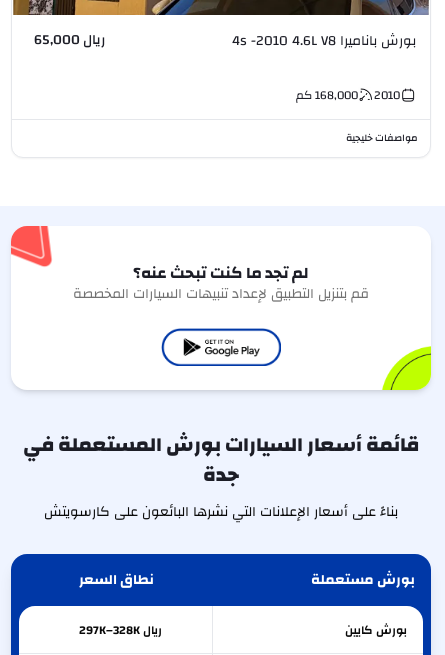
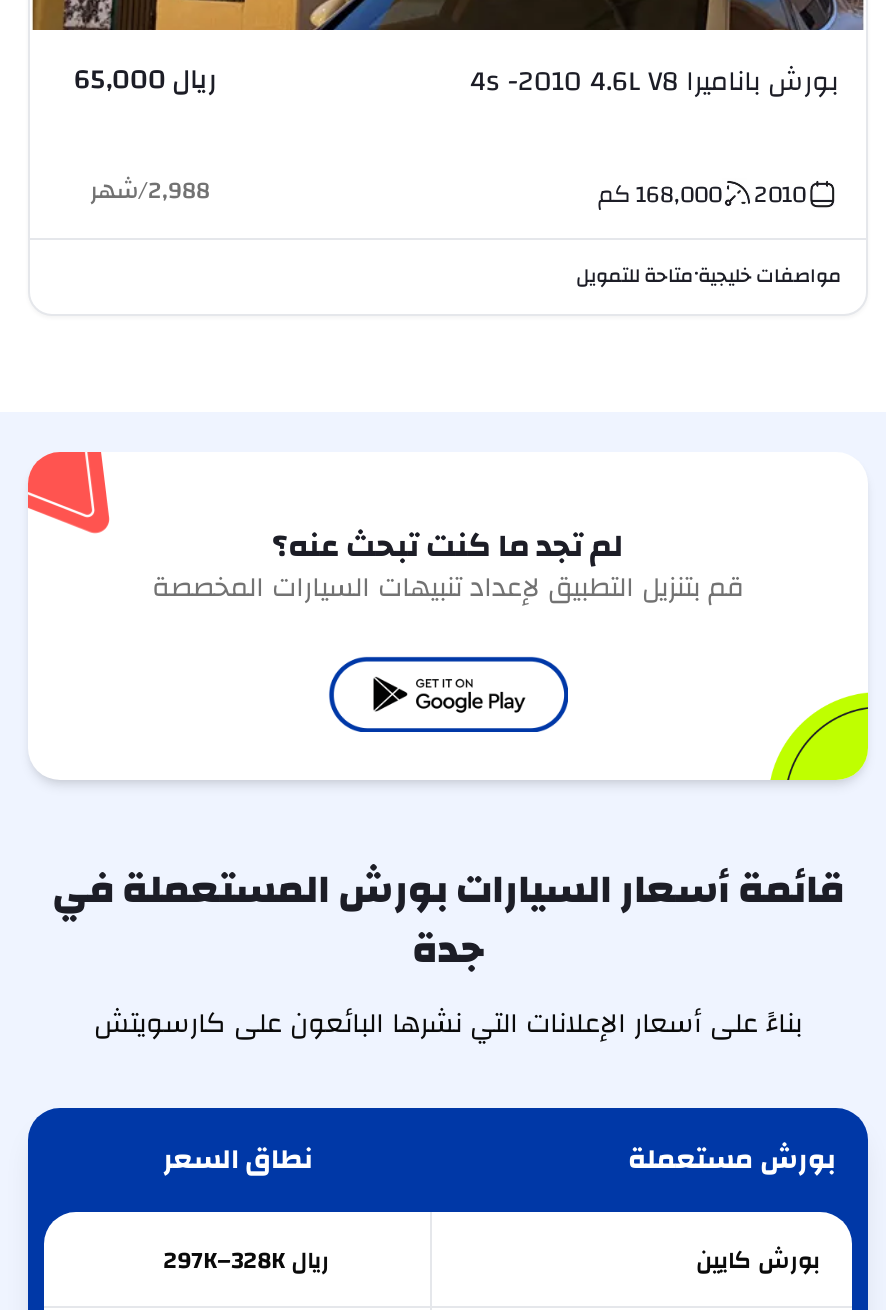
[347,128,419,146] مواصفات خليجية -> [92,167,844,293] 2,988 | /شهر | مواصفات خليجية متاحة للتمويل

